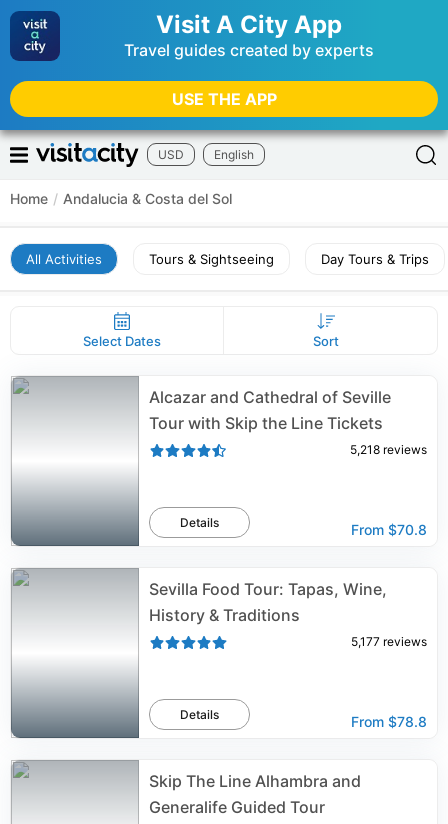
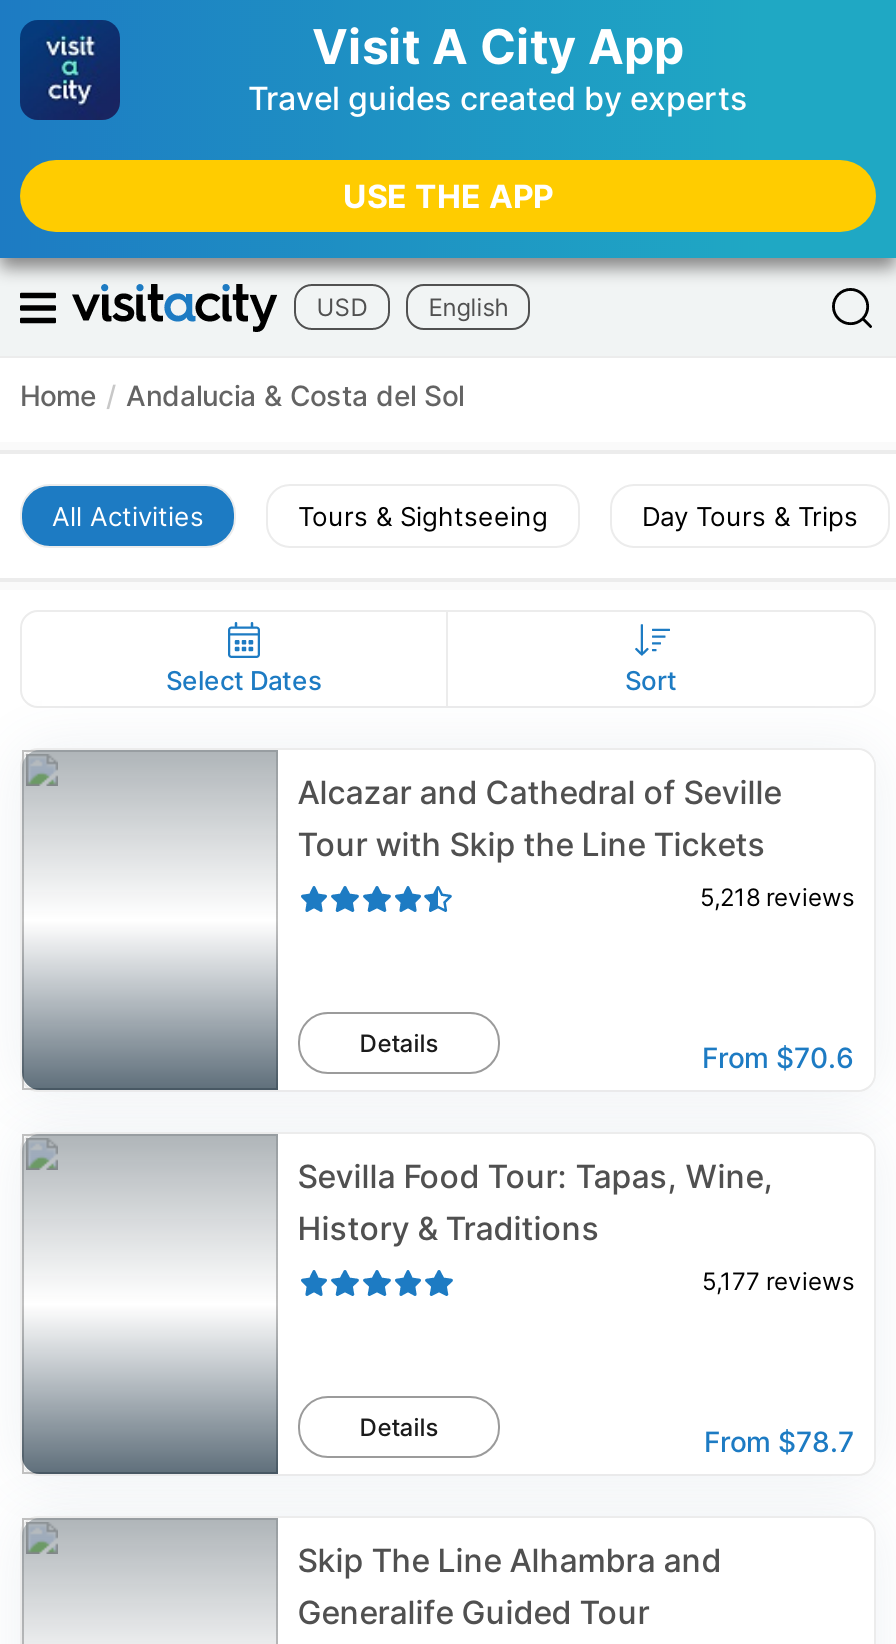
[351,521,427,538] From $70.8 -> [702,1040,854,1074] From $70.6
[351,713,427,730] From $78.8 -> [704,1424,854,1458] From $78.7

